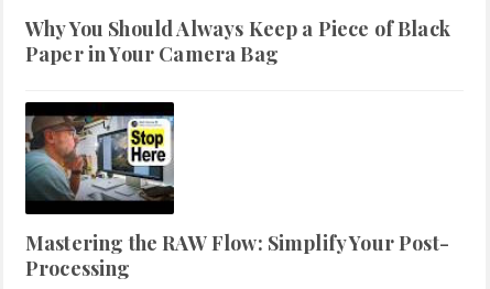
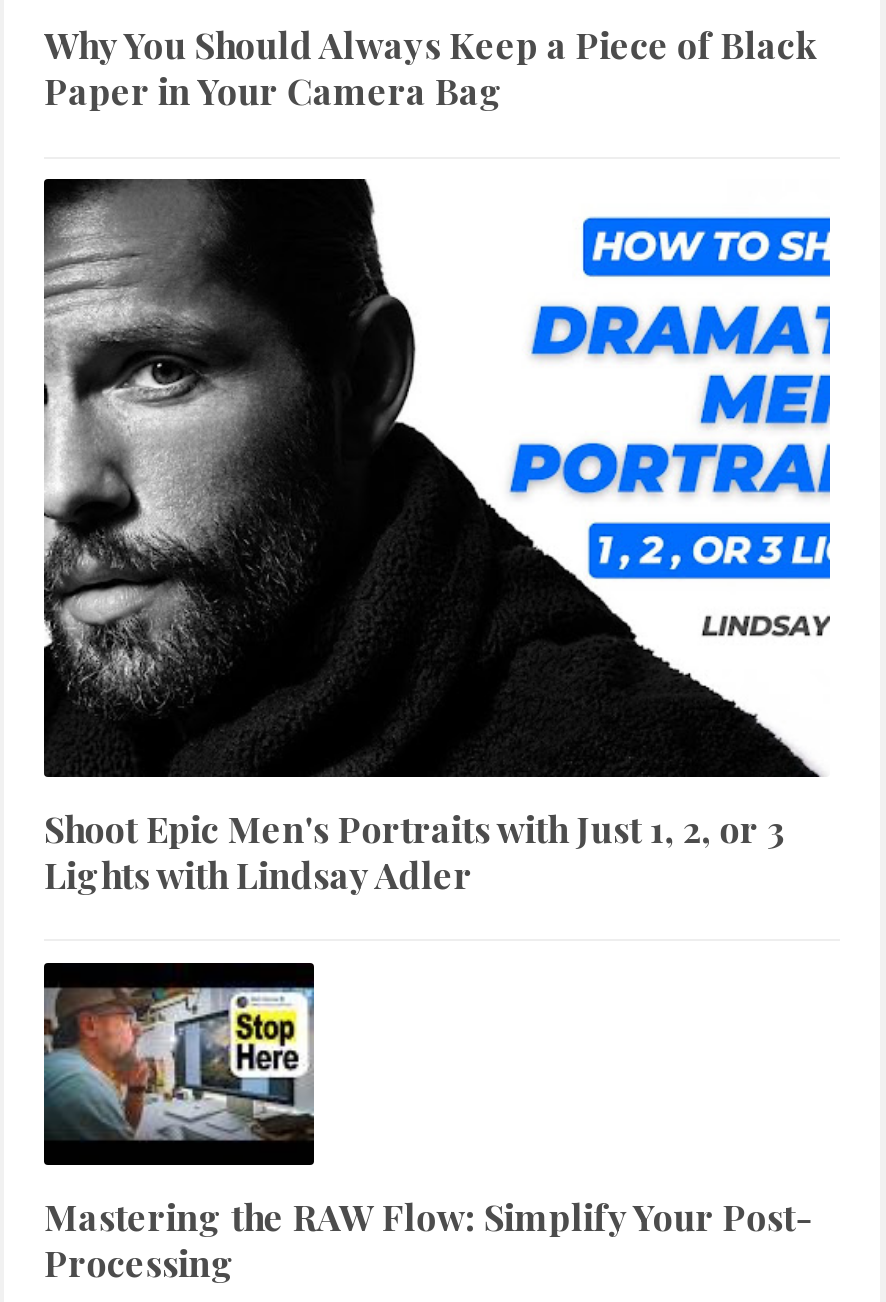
none -> [42,177,832,899] [image] | Shoot Epic Men's Portraits with Just 1, 2, or 3 | Lights with Lindsay Adler

